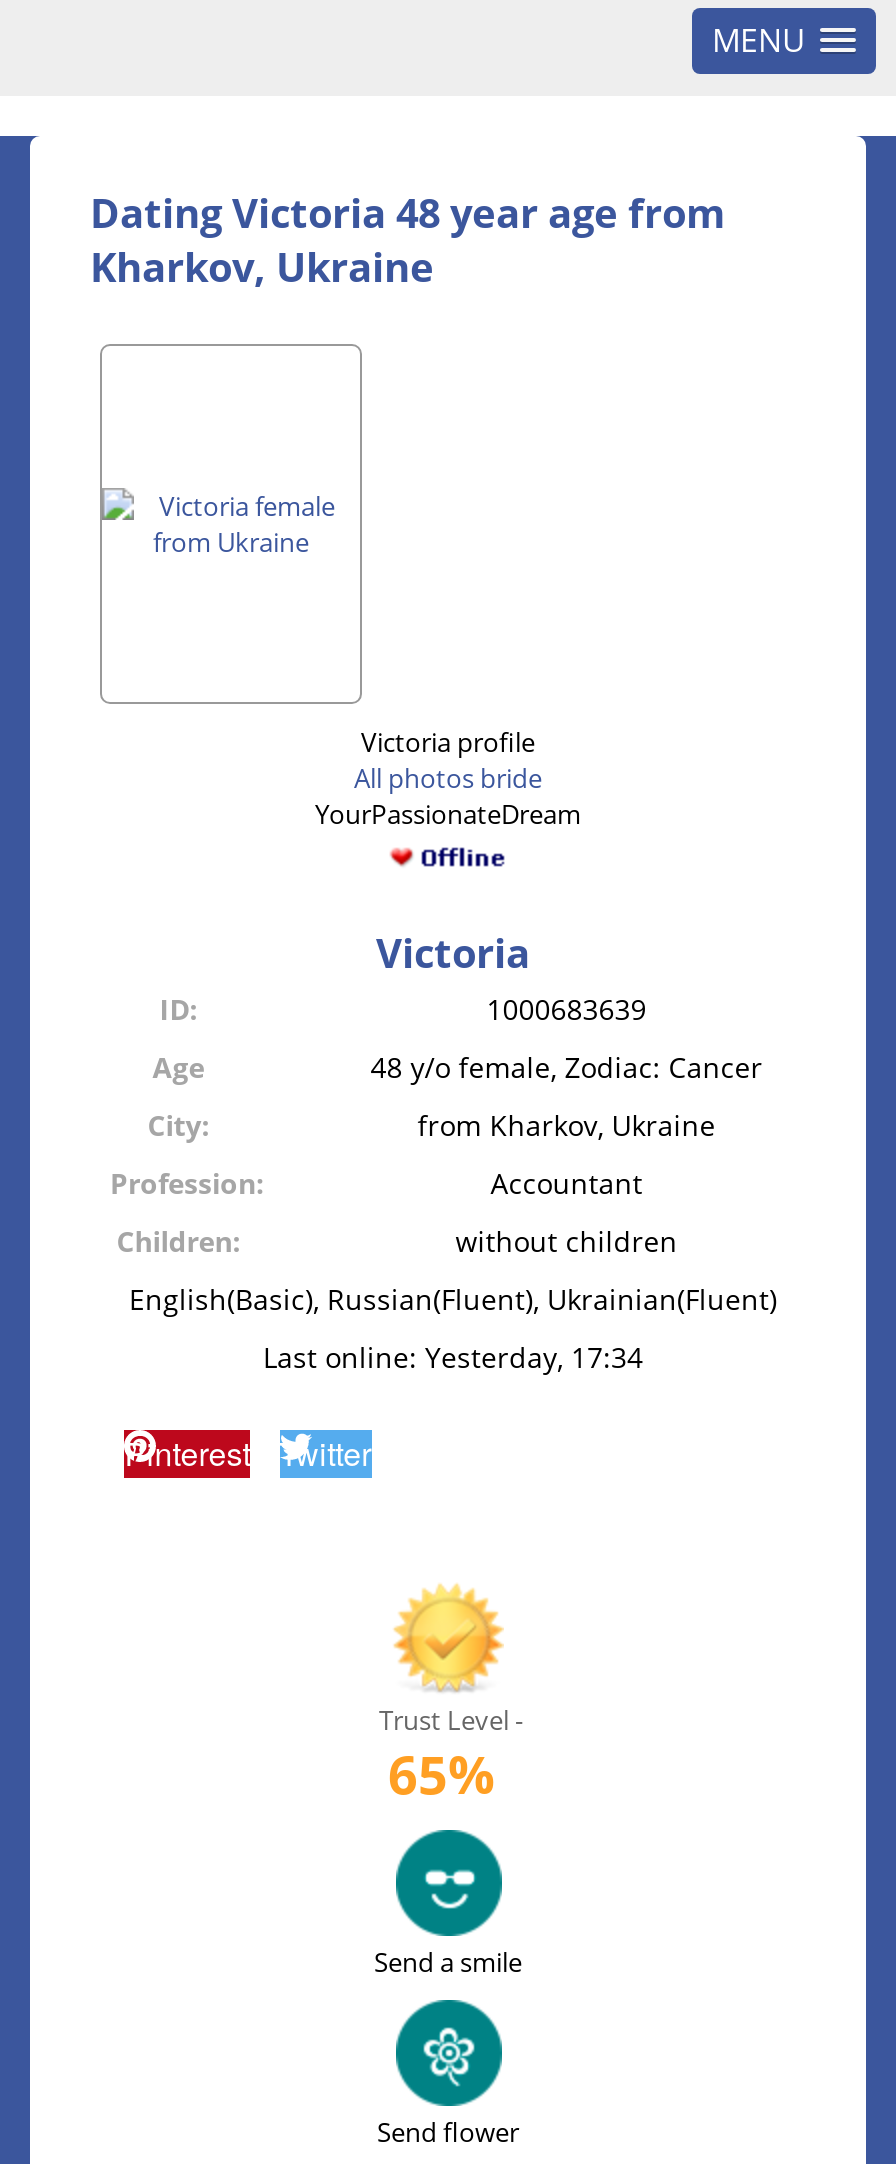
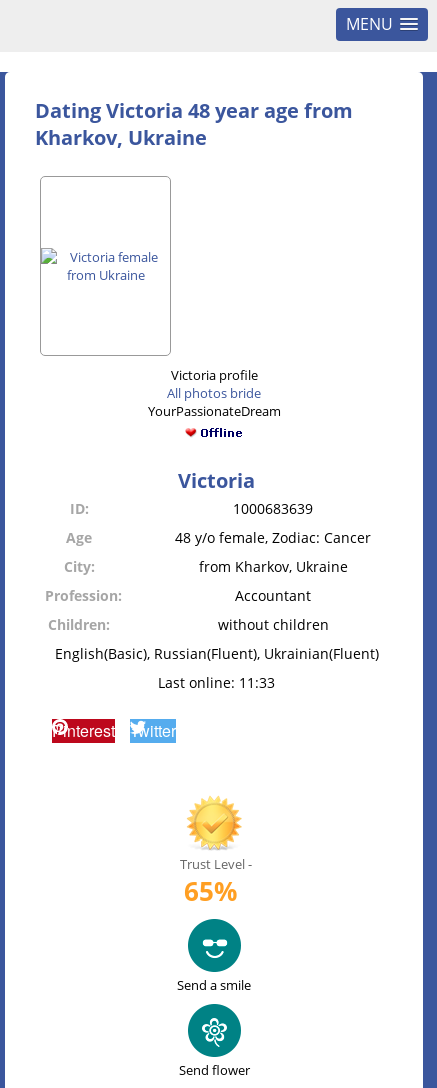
[263,1338,643,1376] Last online: Yesterday, 17:34 -> [158,673,275,692] Last online: 11:33

